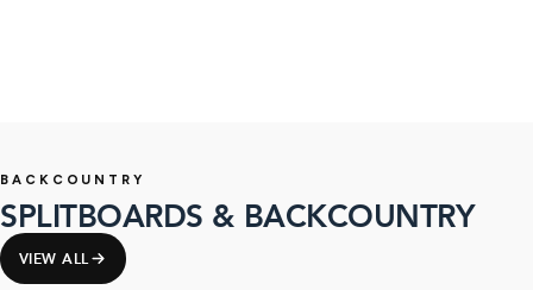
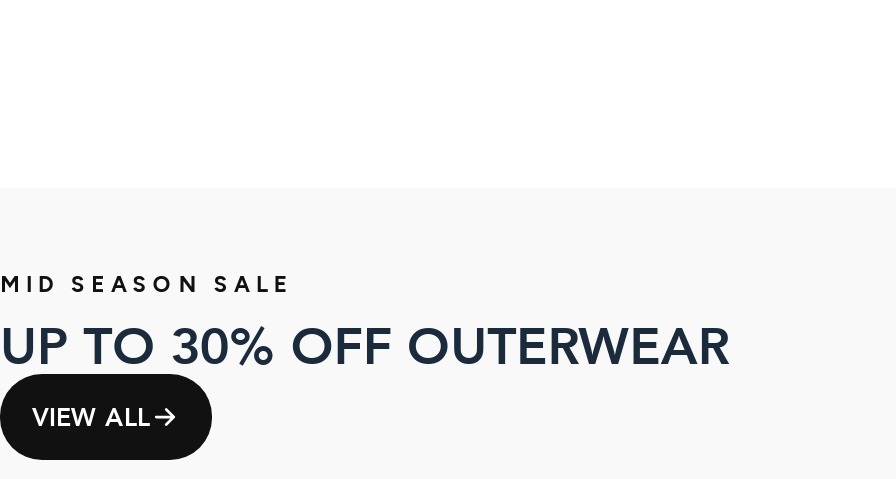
[0,171,474,235] BACKCOUNTRY | SPLITBOARDS & BACKCOUNTRY -> [0,271,729,379] MID SEASON SALE | UP TO 30% OFF OUTERWEAR

